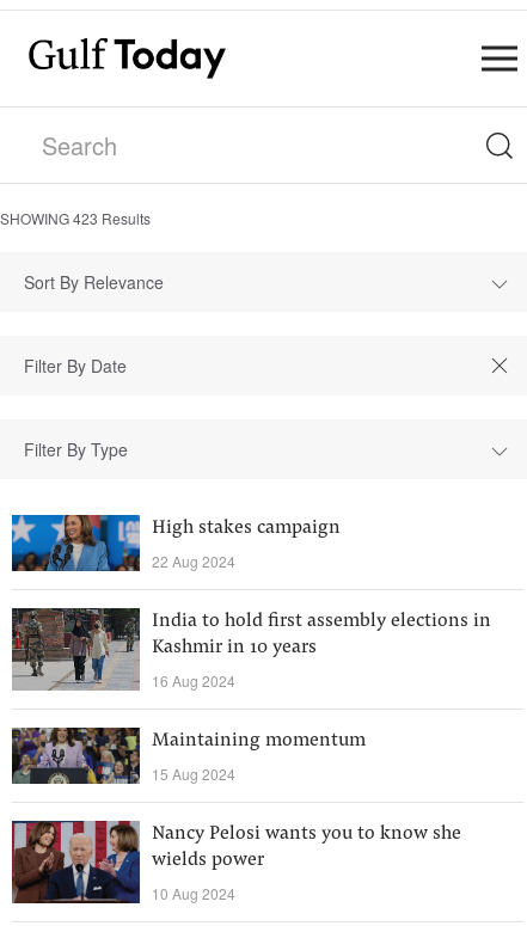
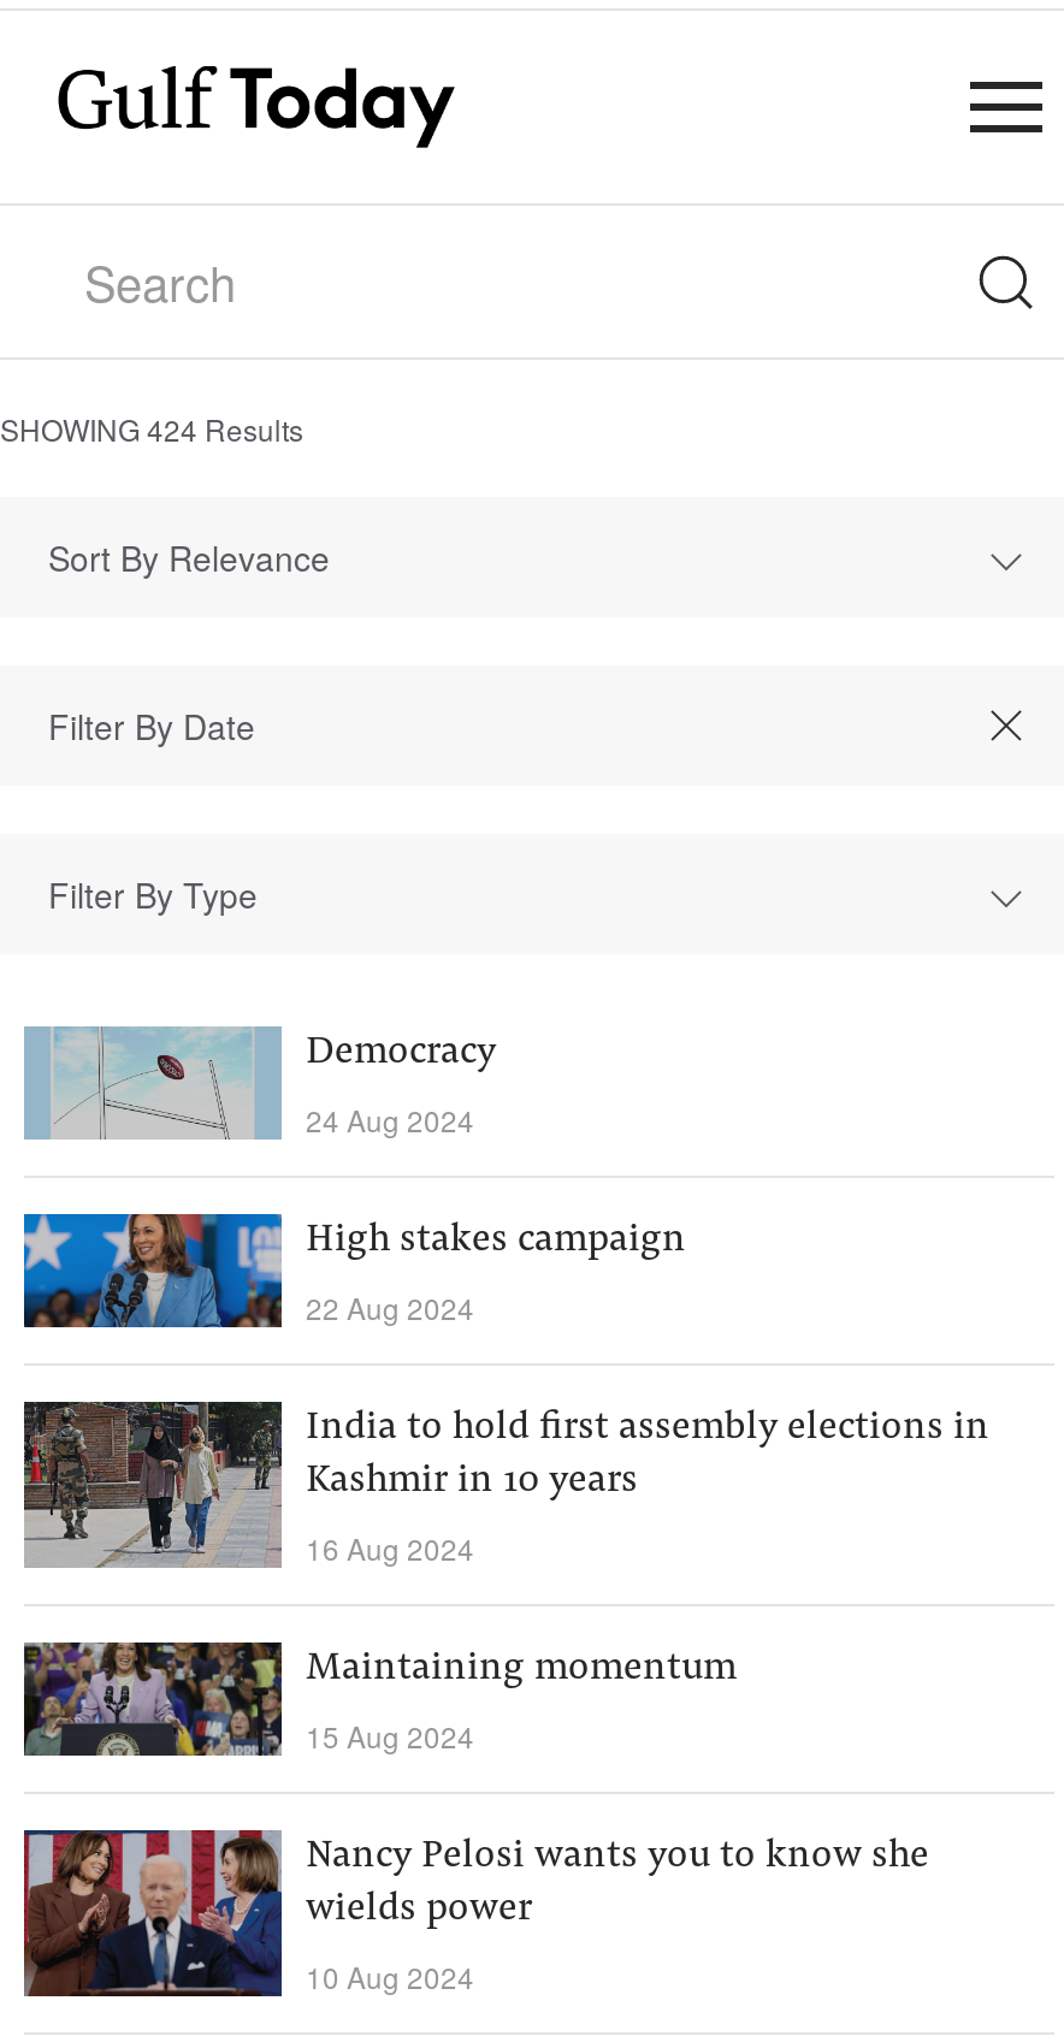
[0,208,151,228] SHOWING 423 Results -> [0,408,303,449] SHOWING 424 Results
none -> [26,1026,496,1140] [image] | Democracy | 24 Aug 2024

